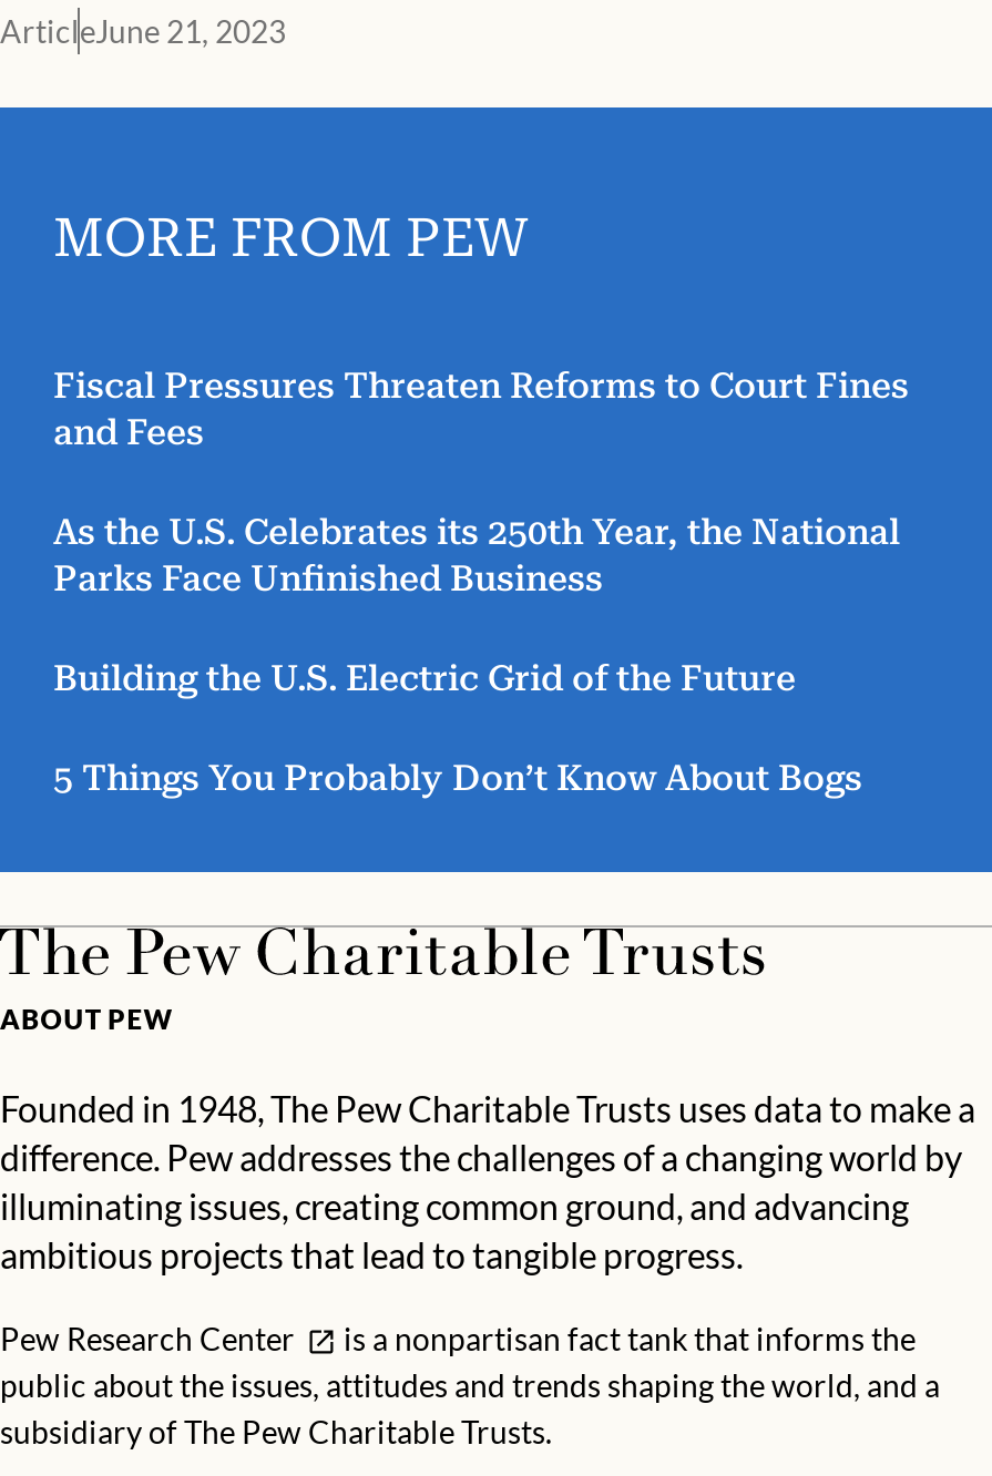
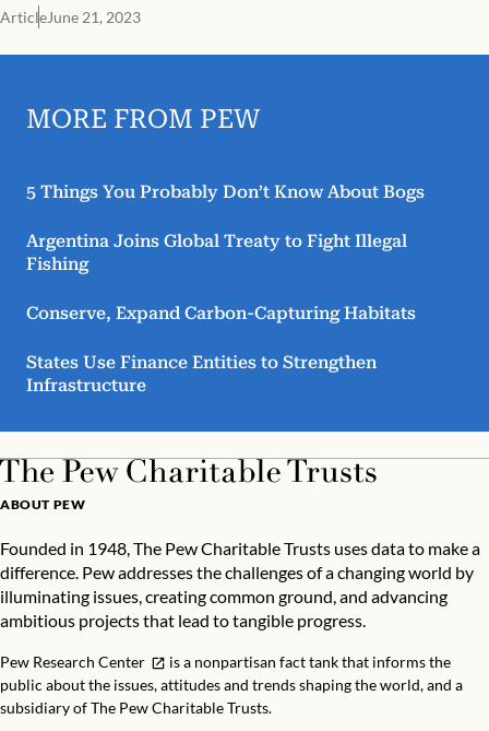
[53,365,909,699] Fiscal Pressures Threaten Reforms to Court Fines | and Fees | As the U.S. Celebrates its 250th Year, the National | Parks Face Unfinished Business | Building the U.S. Electric Grid of the Future -> none
moved [53,757,862,799] -> [26,181,425,202]: 5 Things You Probably Don’t Know About Bogs
none -> [26,231,416,396] Argentina Joins Global Treaty to Fight Illegal | Fishing | Conserve, Expand Carbon-Capturing Habitats | States Use Finance Entities to Strengthen | Infrastructure

